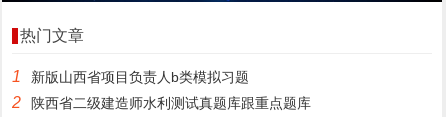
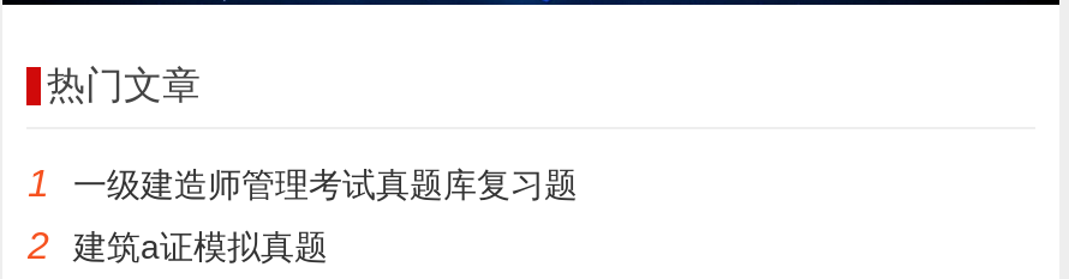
[31,69,249,85] 新版山西省项目负责人b类模拟习题 -> [73,166,578,205] 一级建造师管理考试真题库复习题
[31,95,311,111] 陕西省二级建造师水利测试真题库跟重点题库 -> [73,228,328,267] 建筑a证模拟真题

